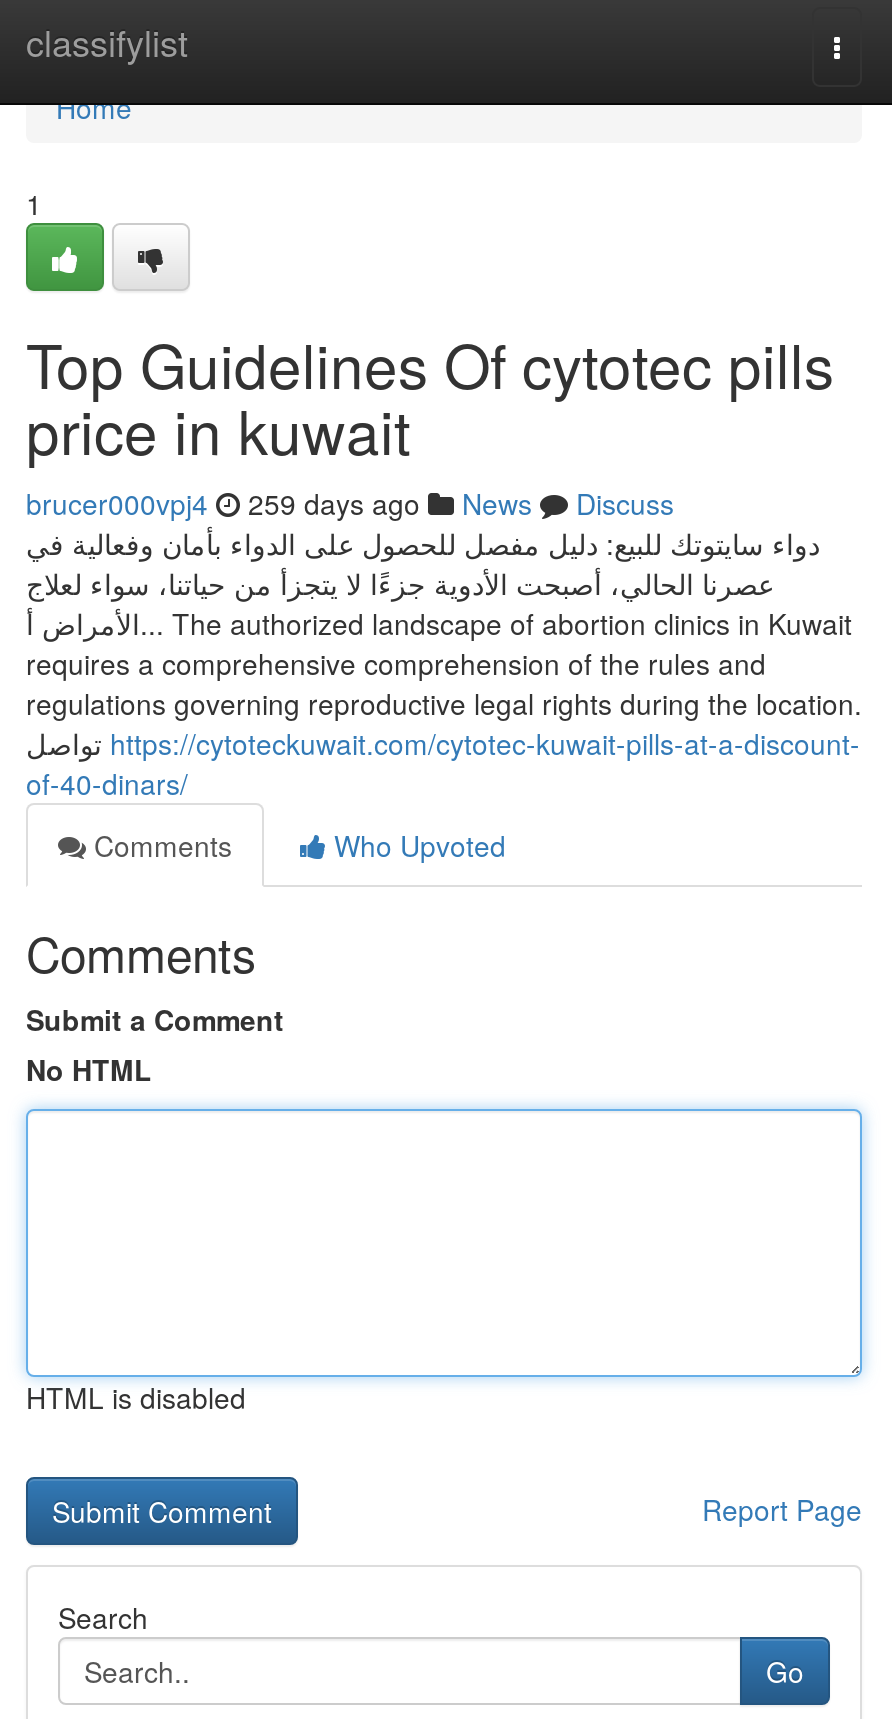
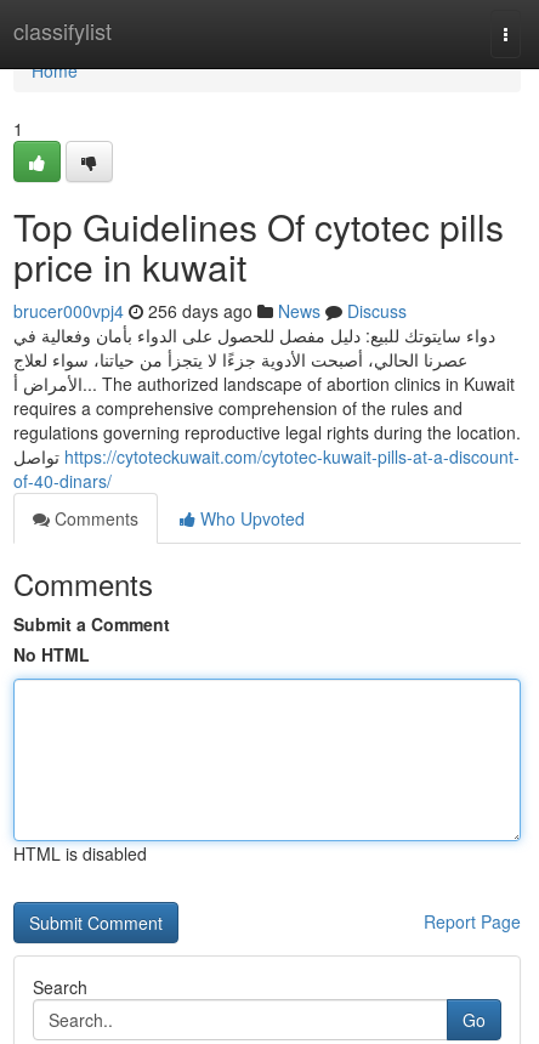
[26,483,674,523] brucer000vpj4 259 days ago News Discuss -> [13,299,407,323] brucer000vpj4 256 days ago News Discuss

